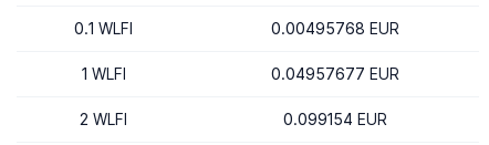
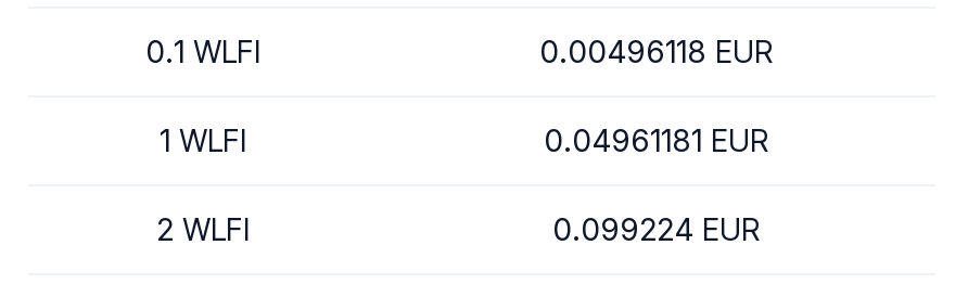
[270,19,399,38] 0.00495768 EUR -> [539,33,774,69] 0.00496118 EUR
[270,64,399,83] 0.04957677 EUR -> [544,121,769,158] 0.04961181 EUR
[283,110,387,128] 0.099154 EUR -> [552,210,761,247] 0.099224 EUR

